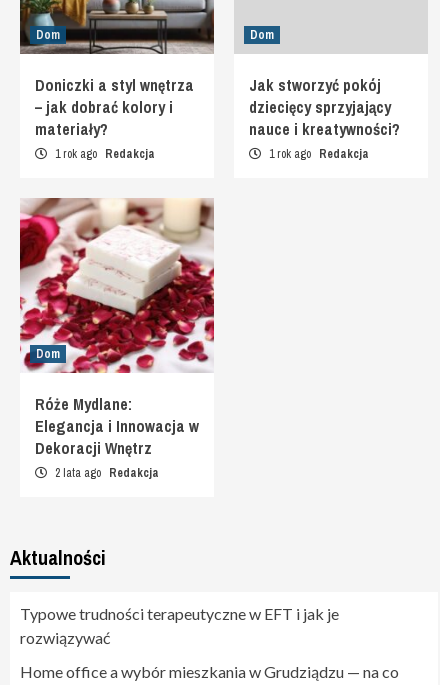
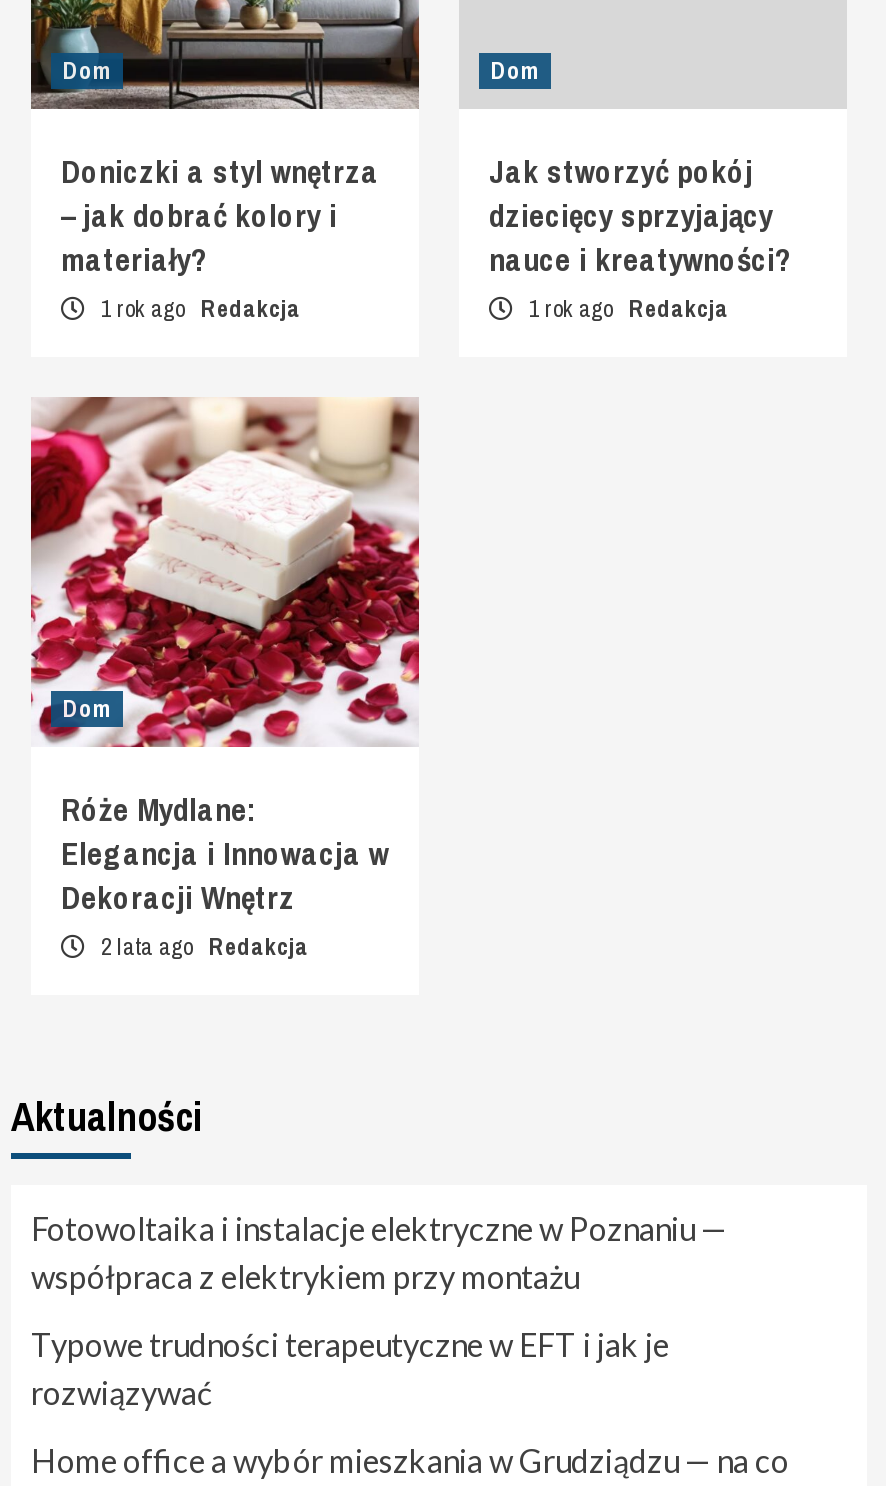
none -> [31,1209,727,1295] Fotowoltaika i instalacje elektryczne w Poznaniu — | współpraca z elektrykiem przy montażu

